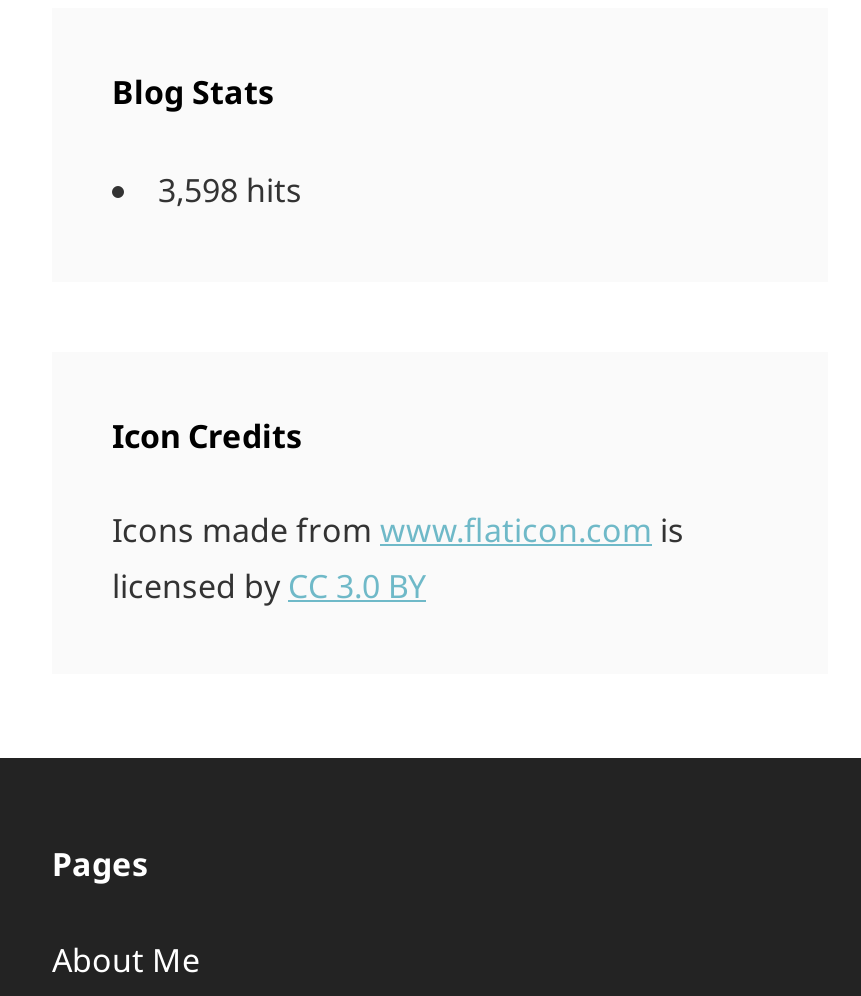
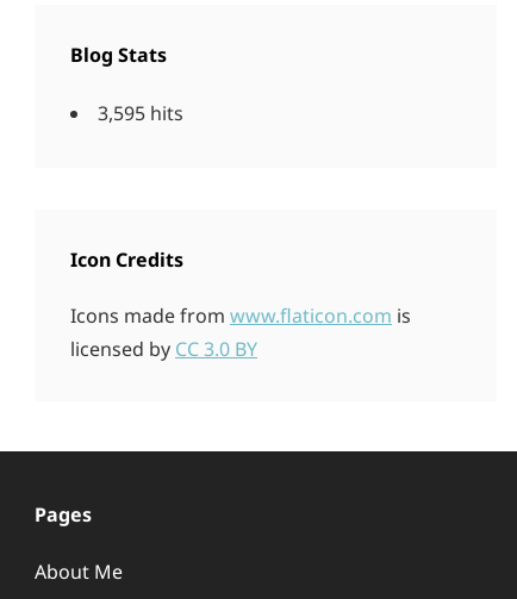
[158,168,302,212] 3,598 hits -> [98,100,183,126] 3,595 hits

